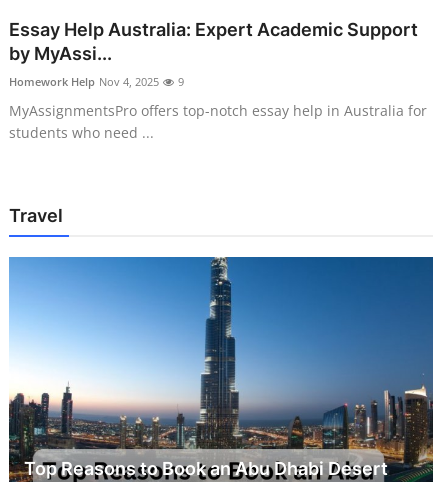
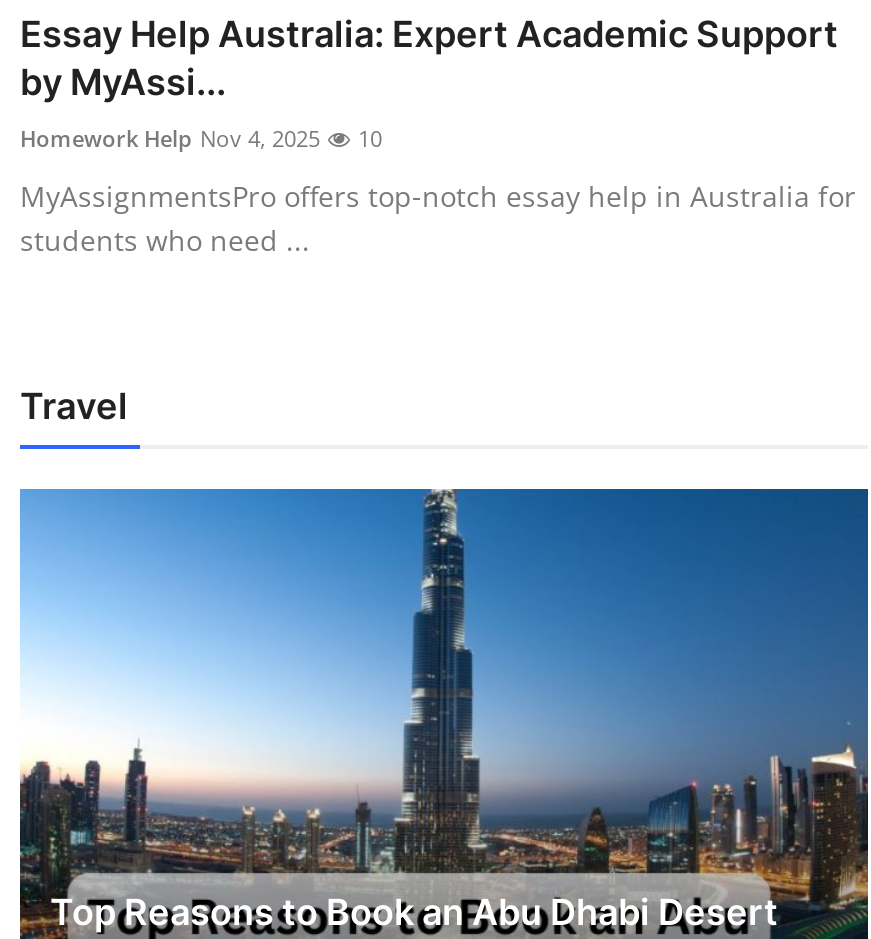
[9,74,184,89] Homework Help Nov 4, 2025 9 -> [20,124,382,154] Homework Help Nov 4, 2025 10

